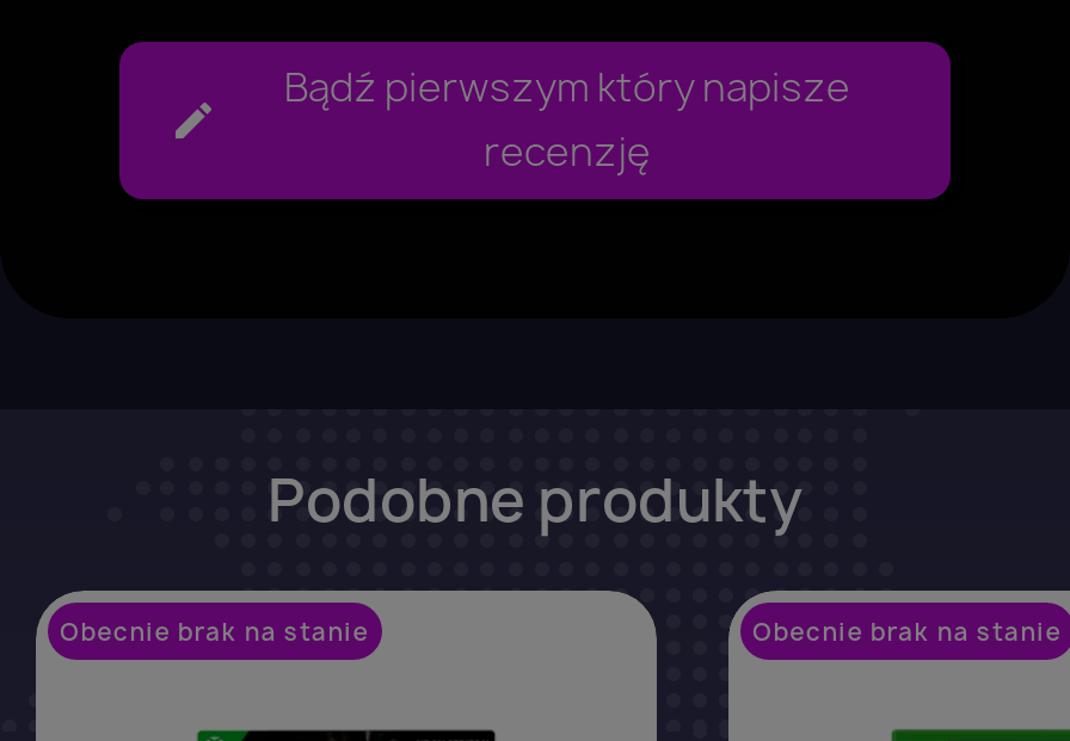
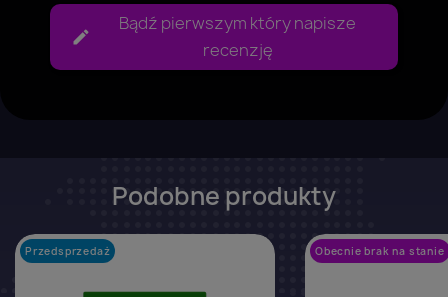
[60,614,369,647] Obecnie brak na stanie -> [25,244,110,258] Przedsprzedaż

